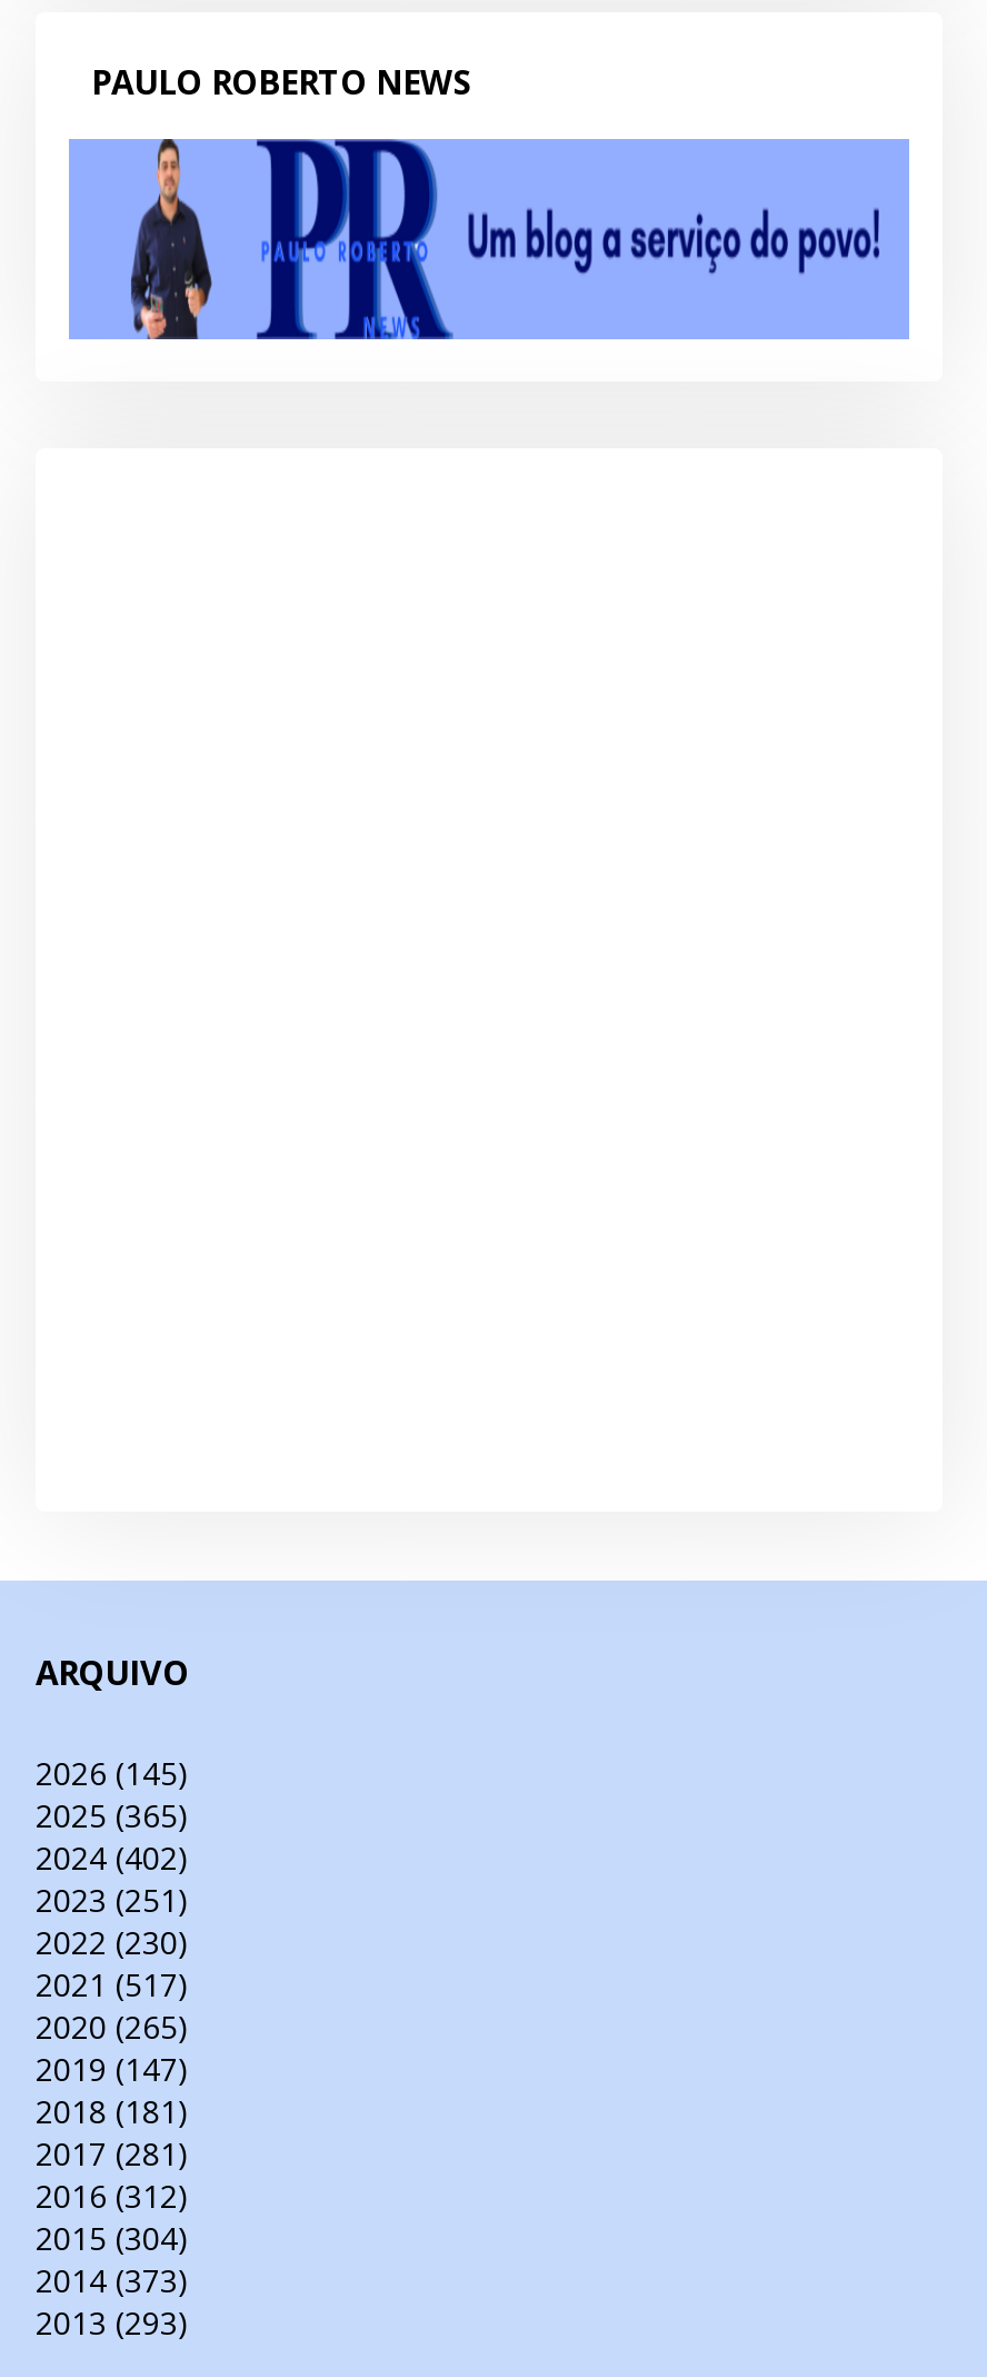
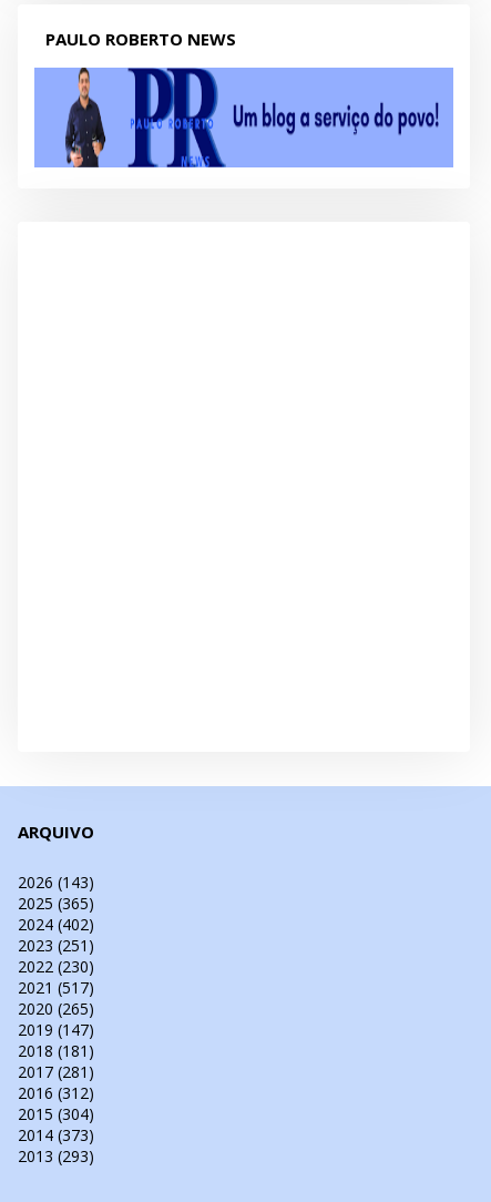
[36,1752,189,1795] 2026 (145) -> [18,872,94,893] 2026 (143)

